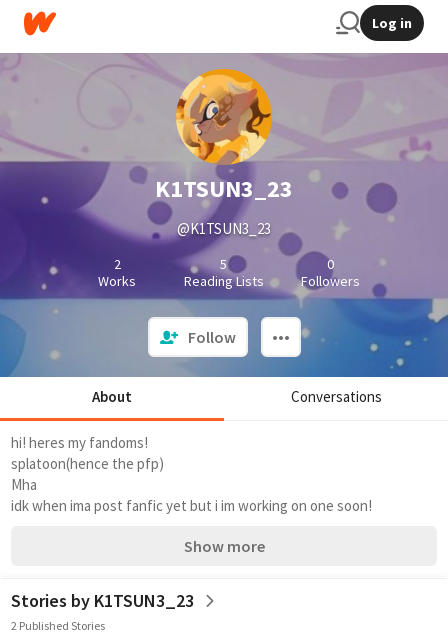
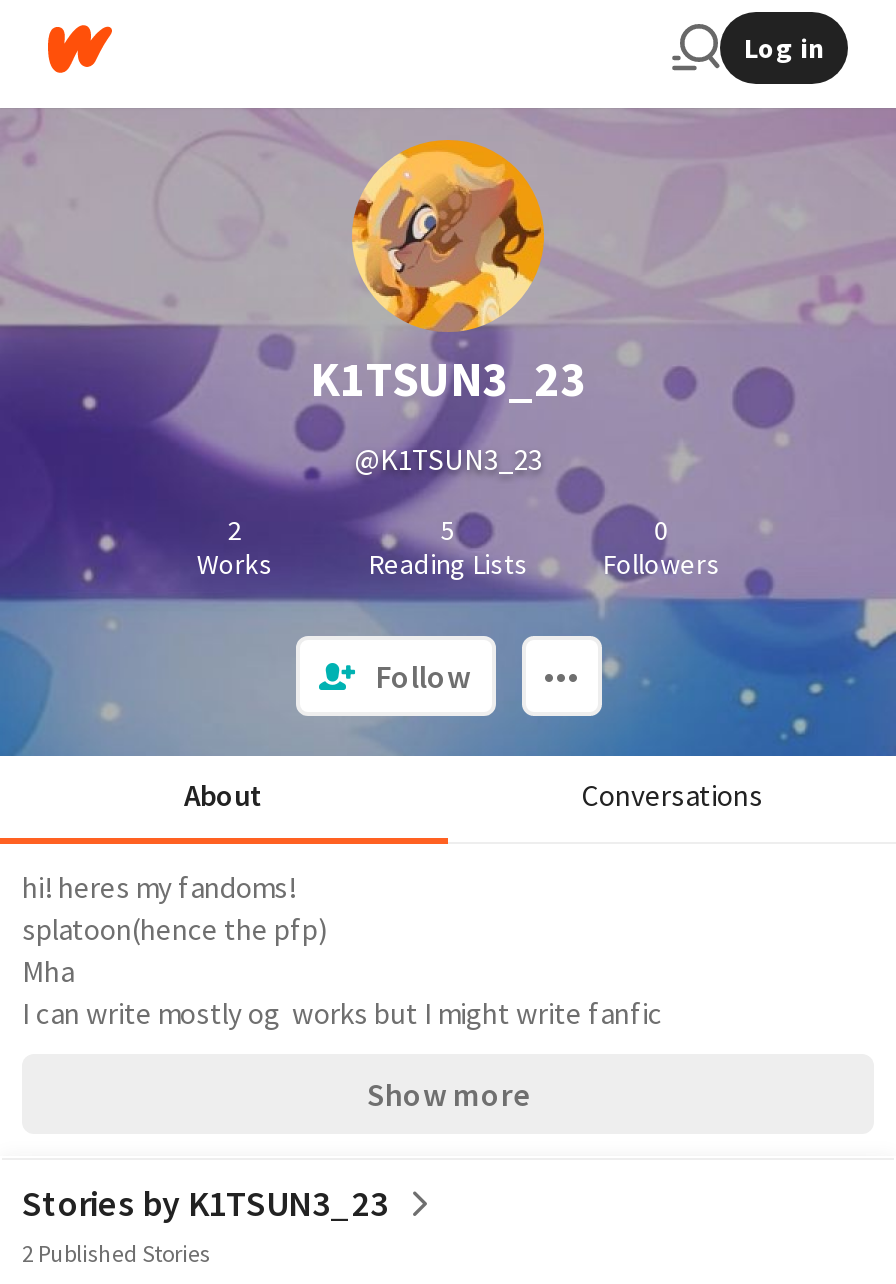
[11,496,372,515] idk when ima post fanfic yet but i im working on one soon! -> [22,994,662,1032] I can write mostly og works but I might write fanfic

